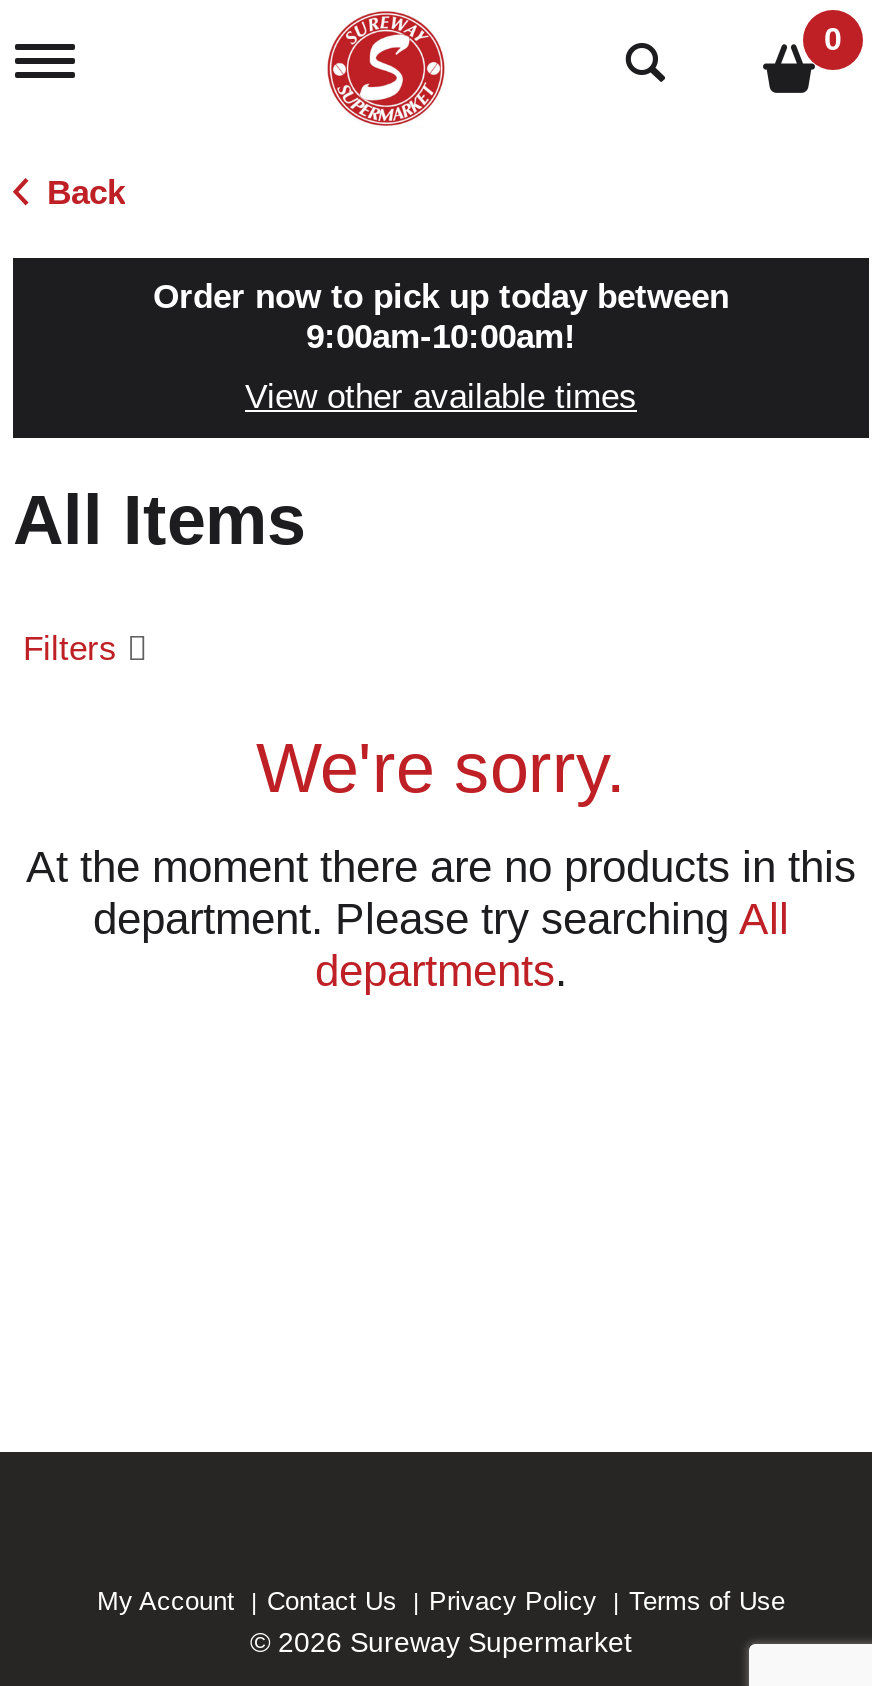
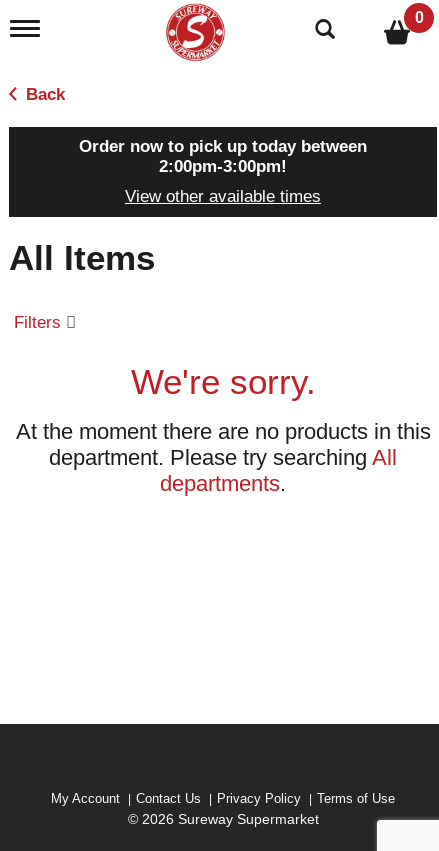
[306,318,576,356] 9:00am-10:00am! -> [159,157,287,176] 2:00pm-3:00pm!

